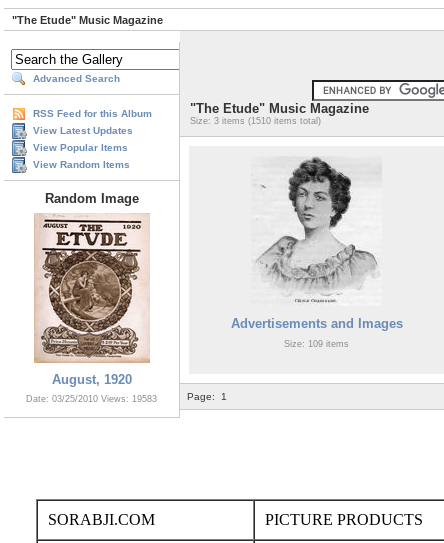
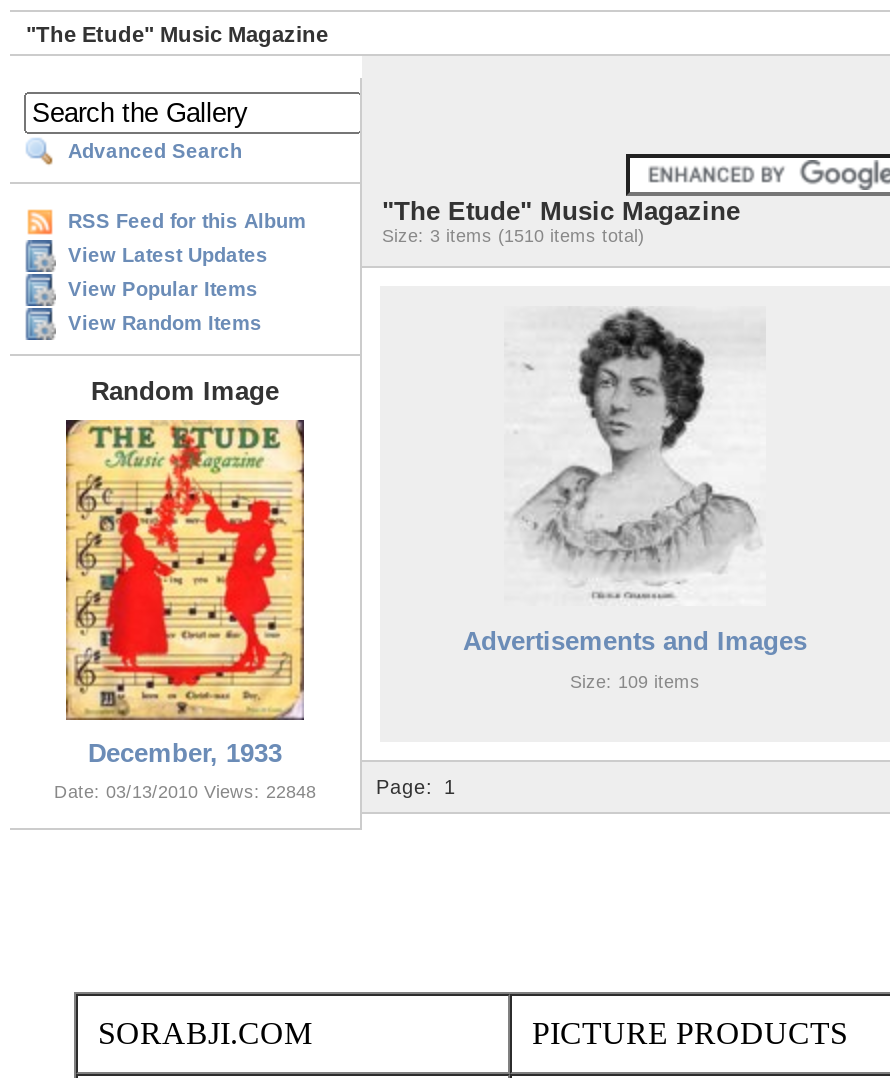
[32,213,151,387] [image] | August, 1920 -> [64,418,306,768] [image] | December, 1933
[26,394,157,404] Date: 03/25/2010 Views: 19583 -> [54,783,316,803] Date: 03/13/2010 Views: 22848

